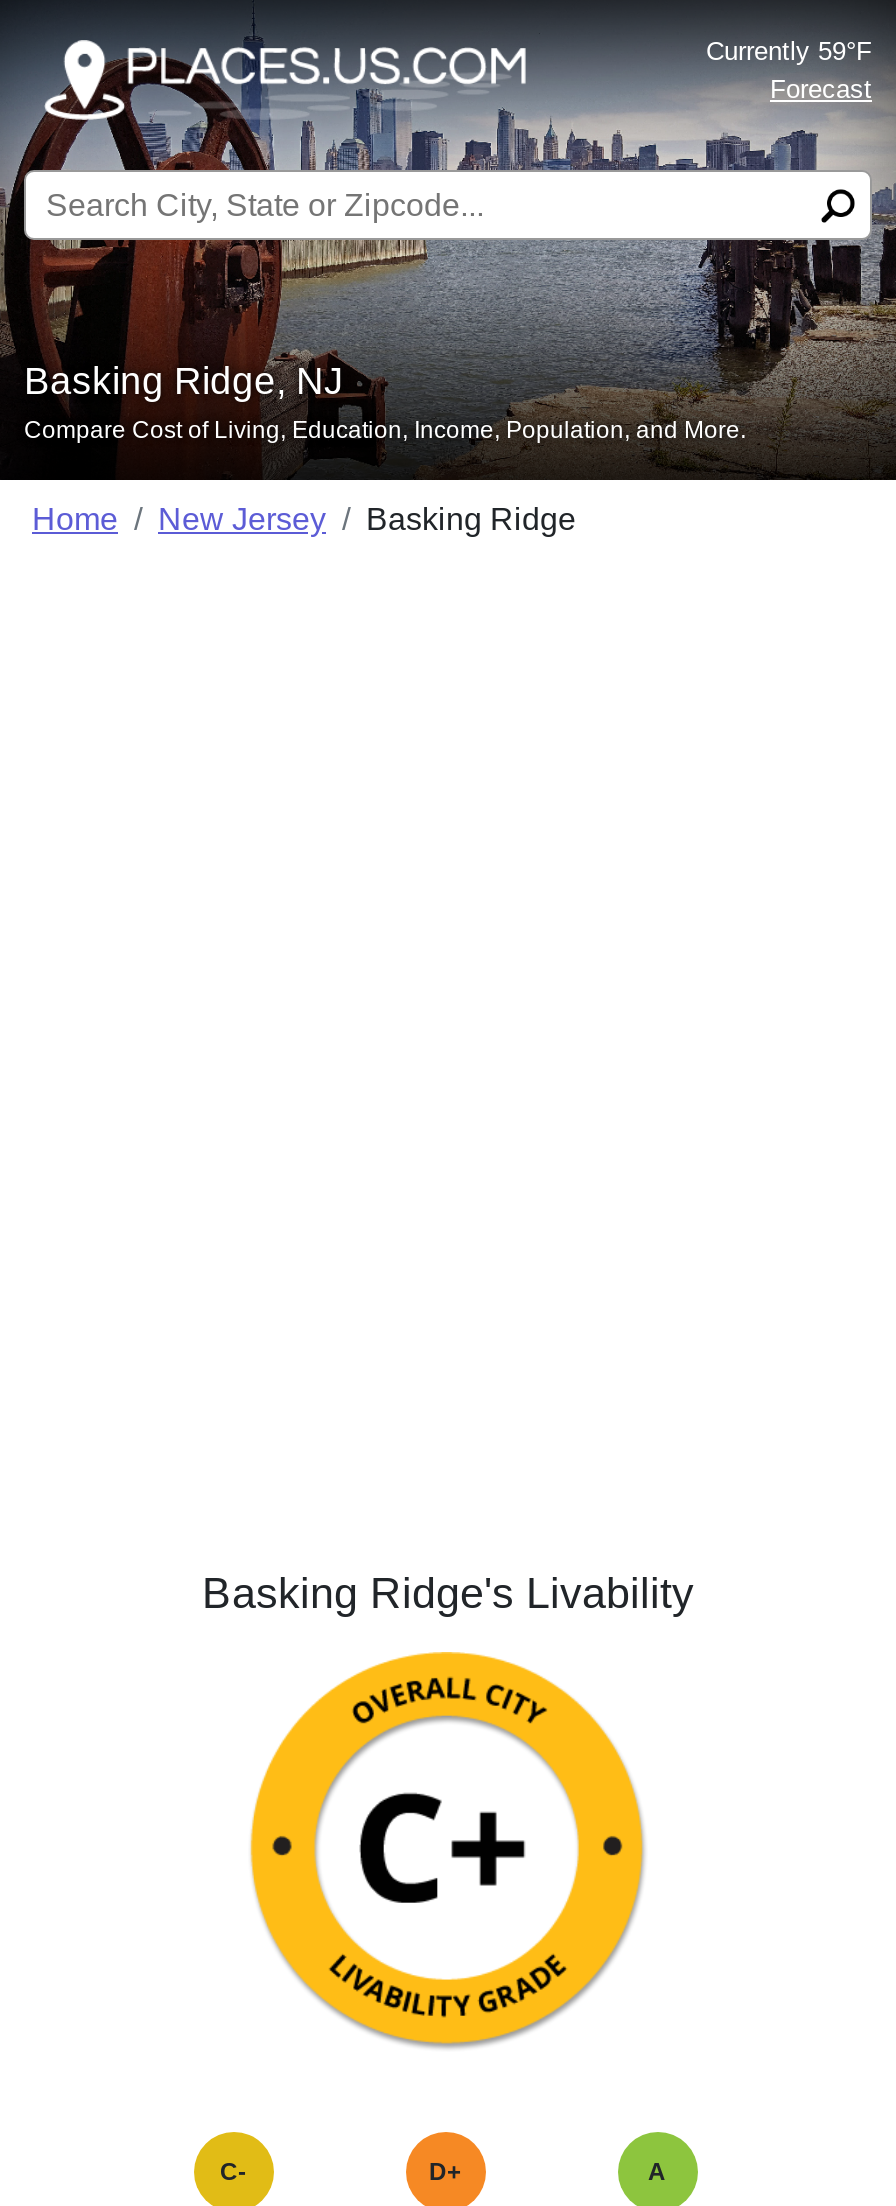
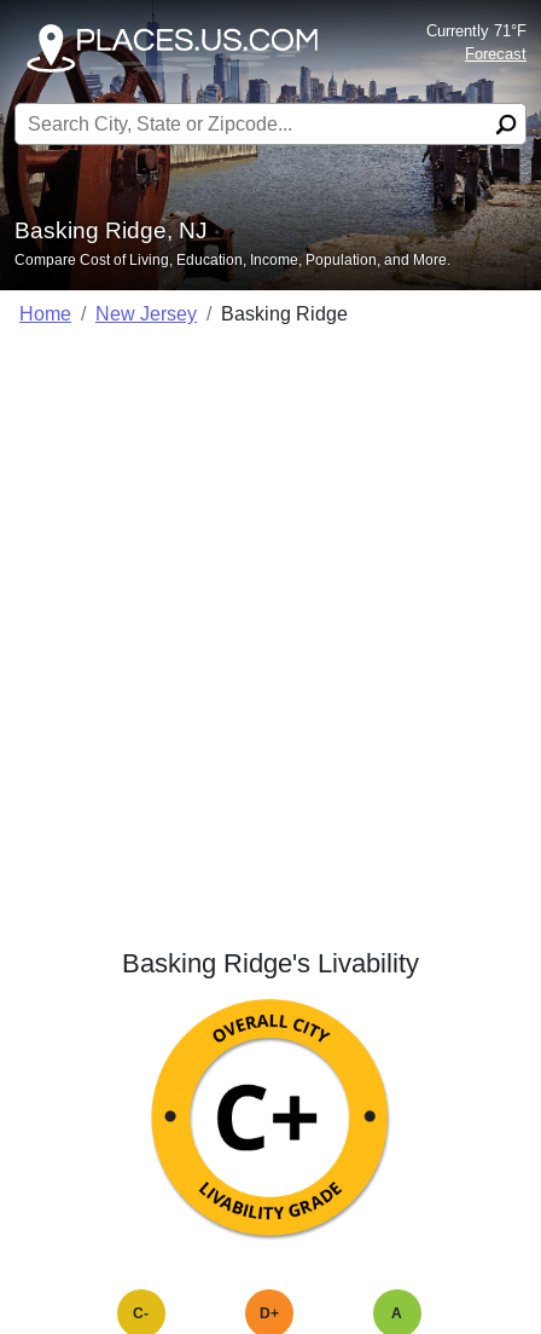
[706,36,872,66] Currently 59°F -> [426,22,527,40] Currently 71°F

